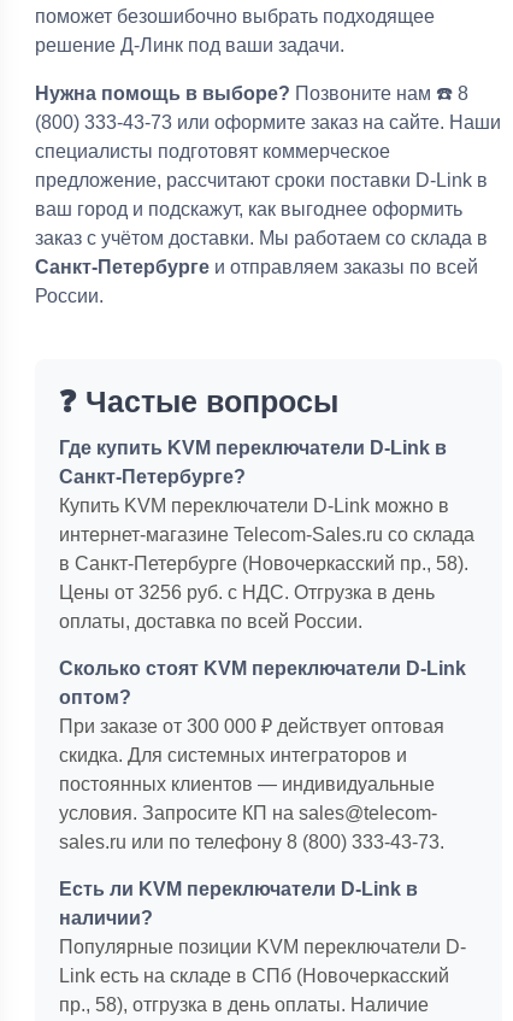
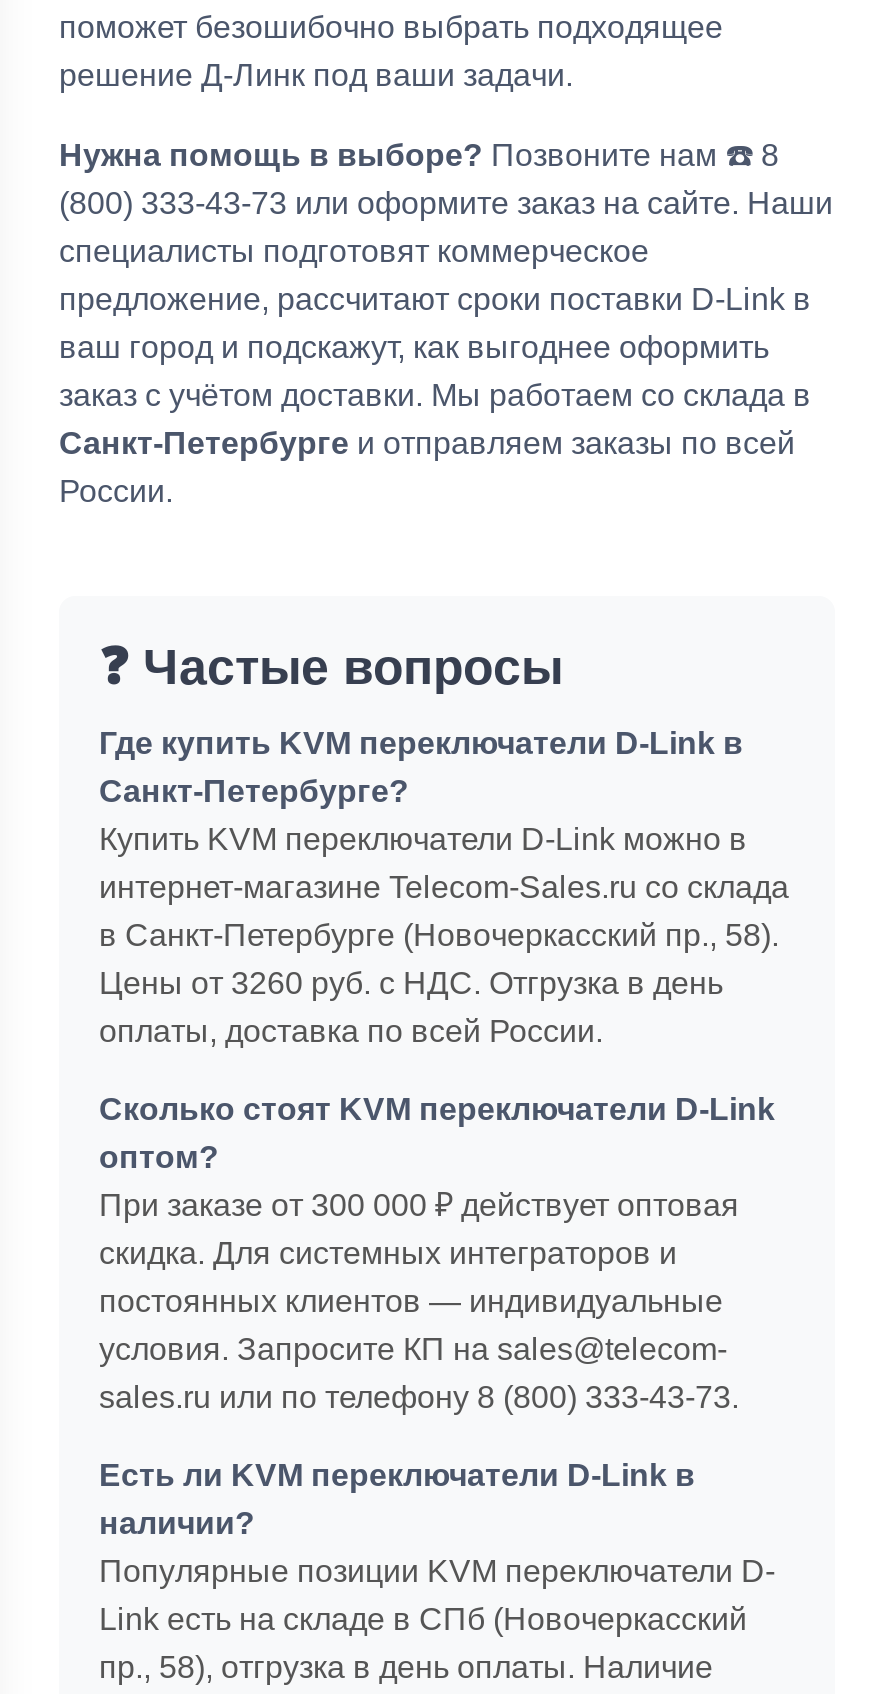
[59,583,435,603] Цены от 3256 руб. с НДС. Отгрузка в день -> [99,967,723,1001] Цены от 3260 руб. с НДС. Отгрузка в день

